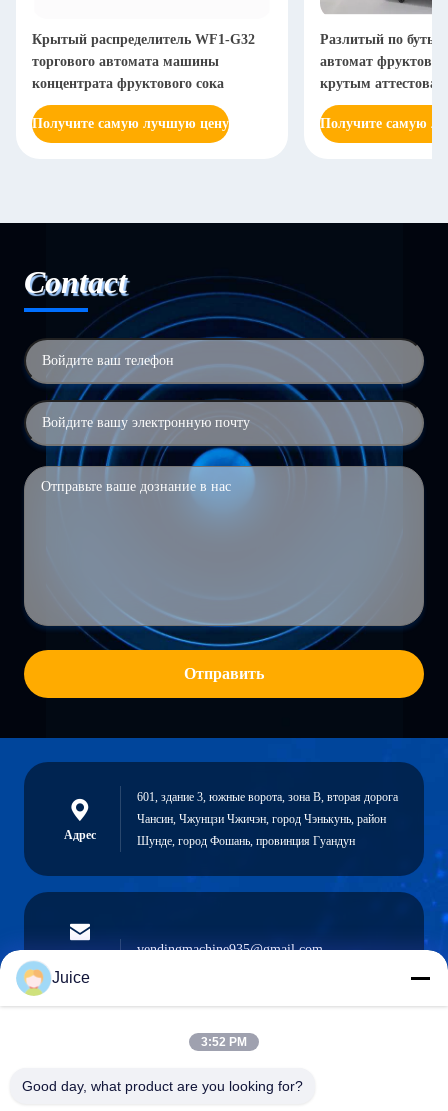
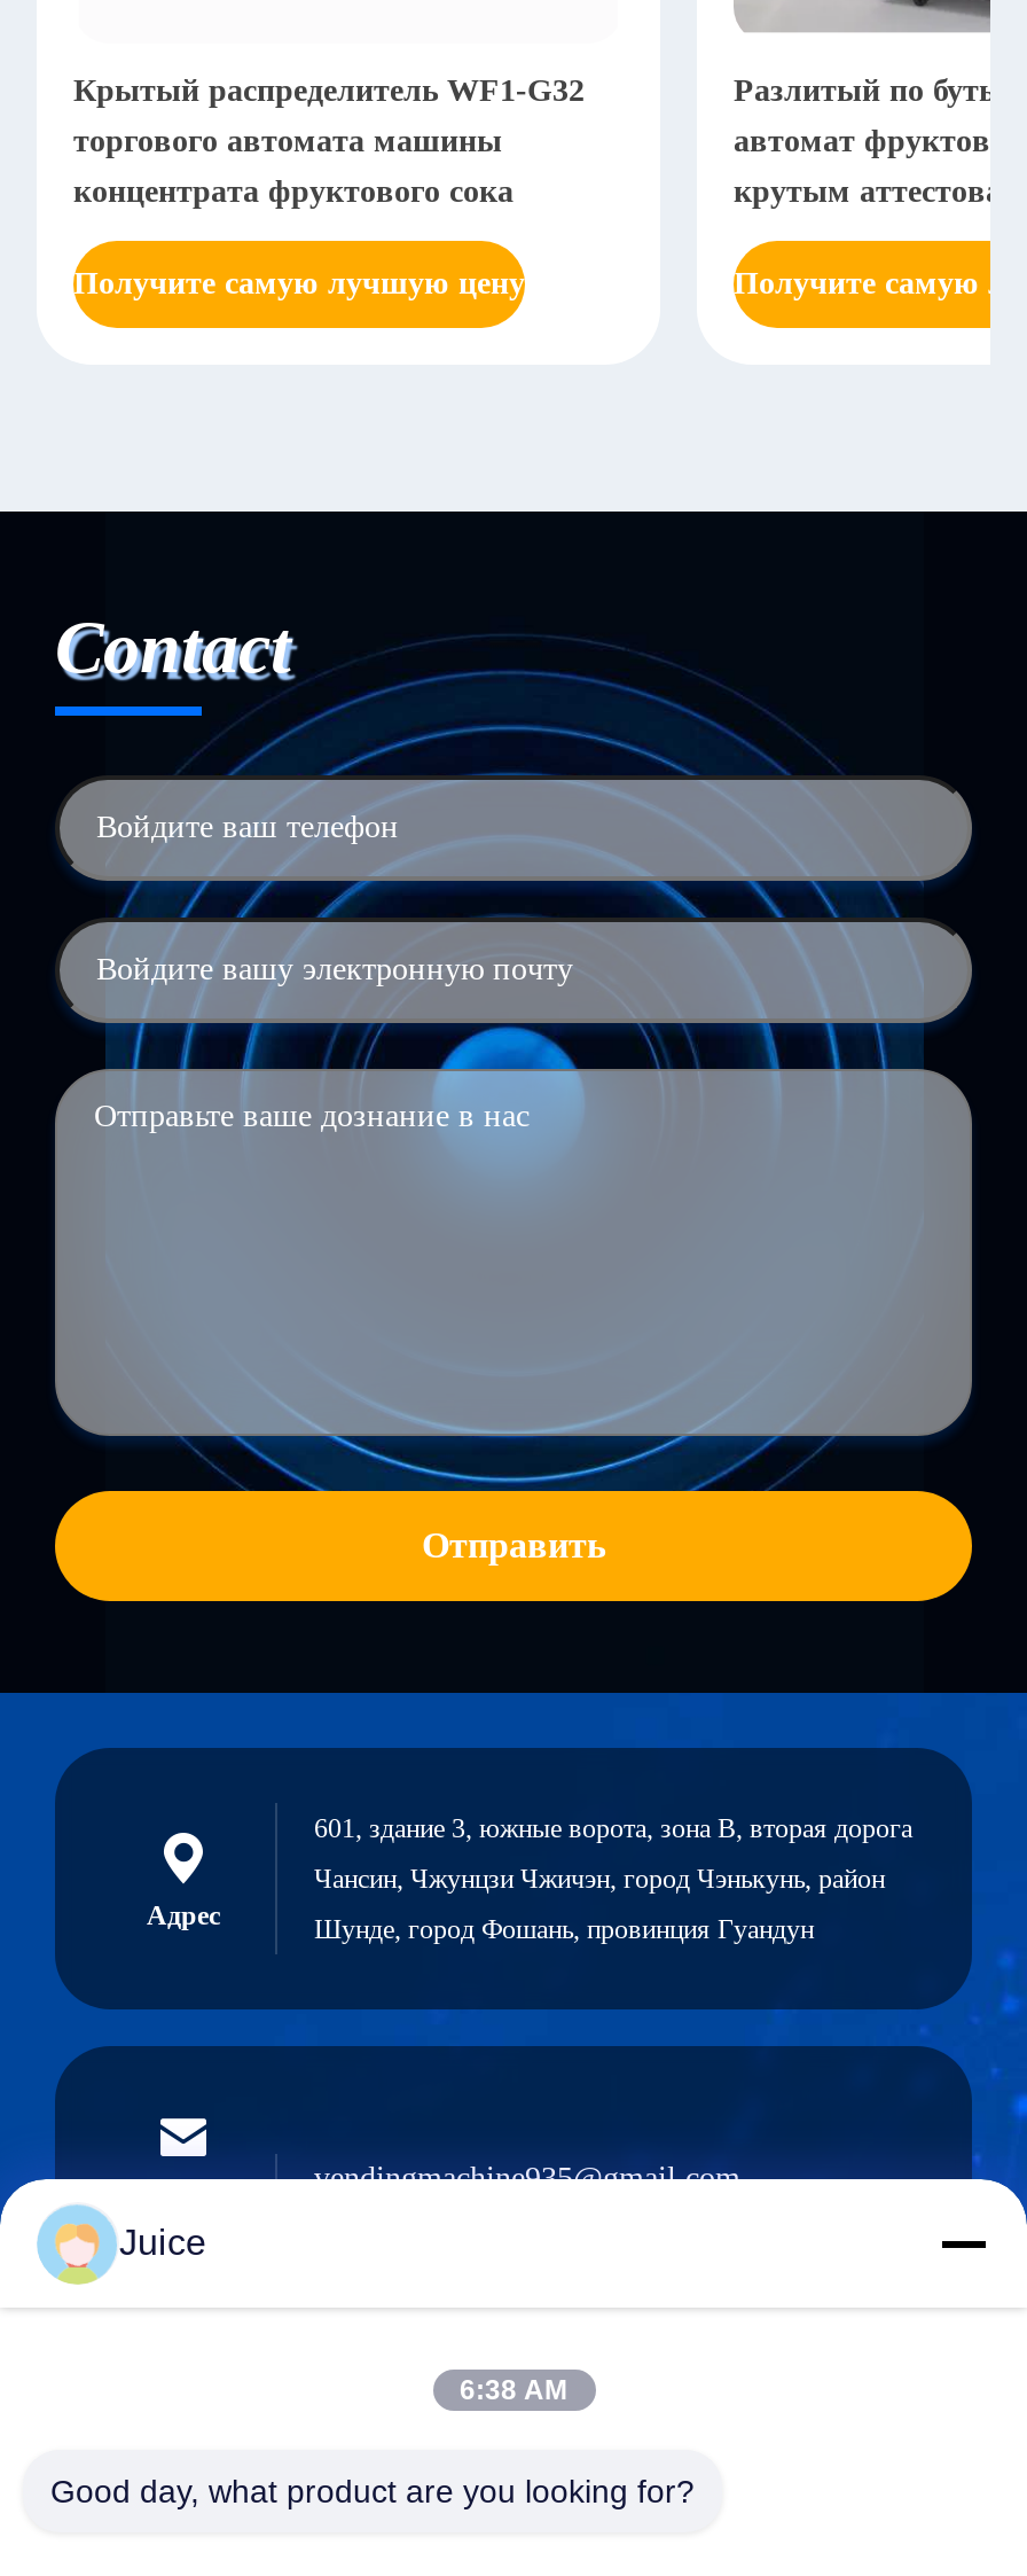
[201,1035,247,1049] 3:52 PM -> [460,2374,567,2406] 6:38 AM

